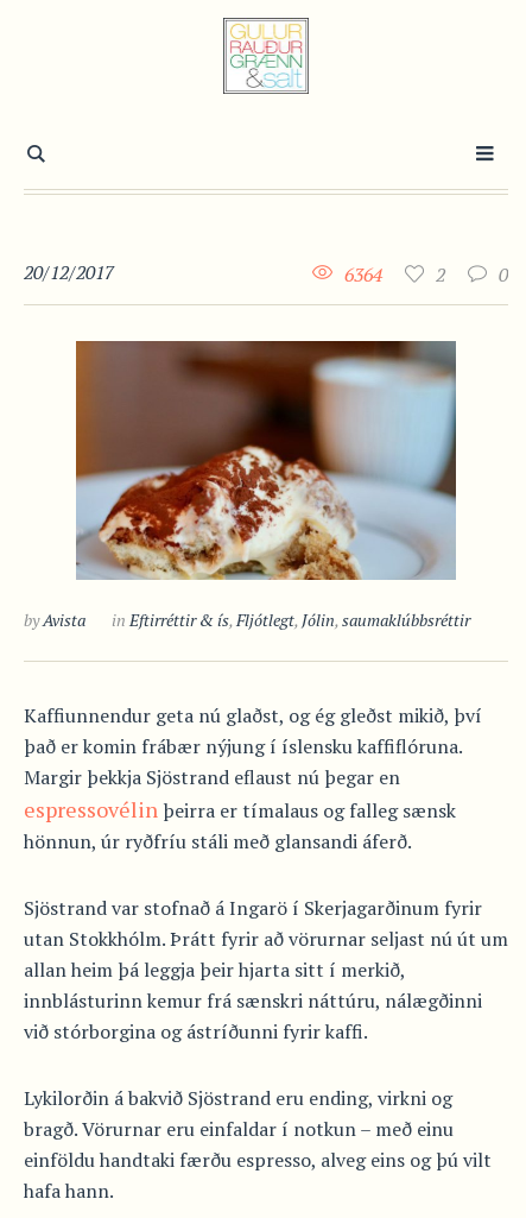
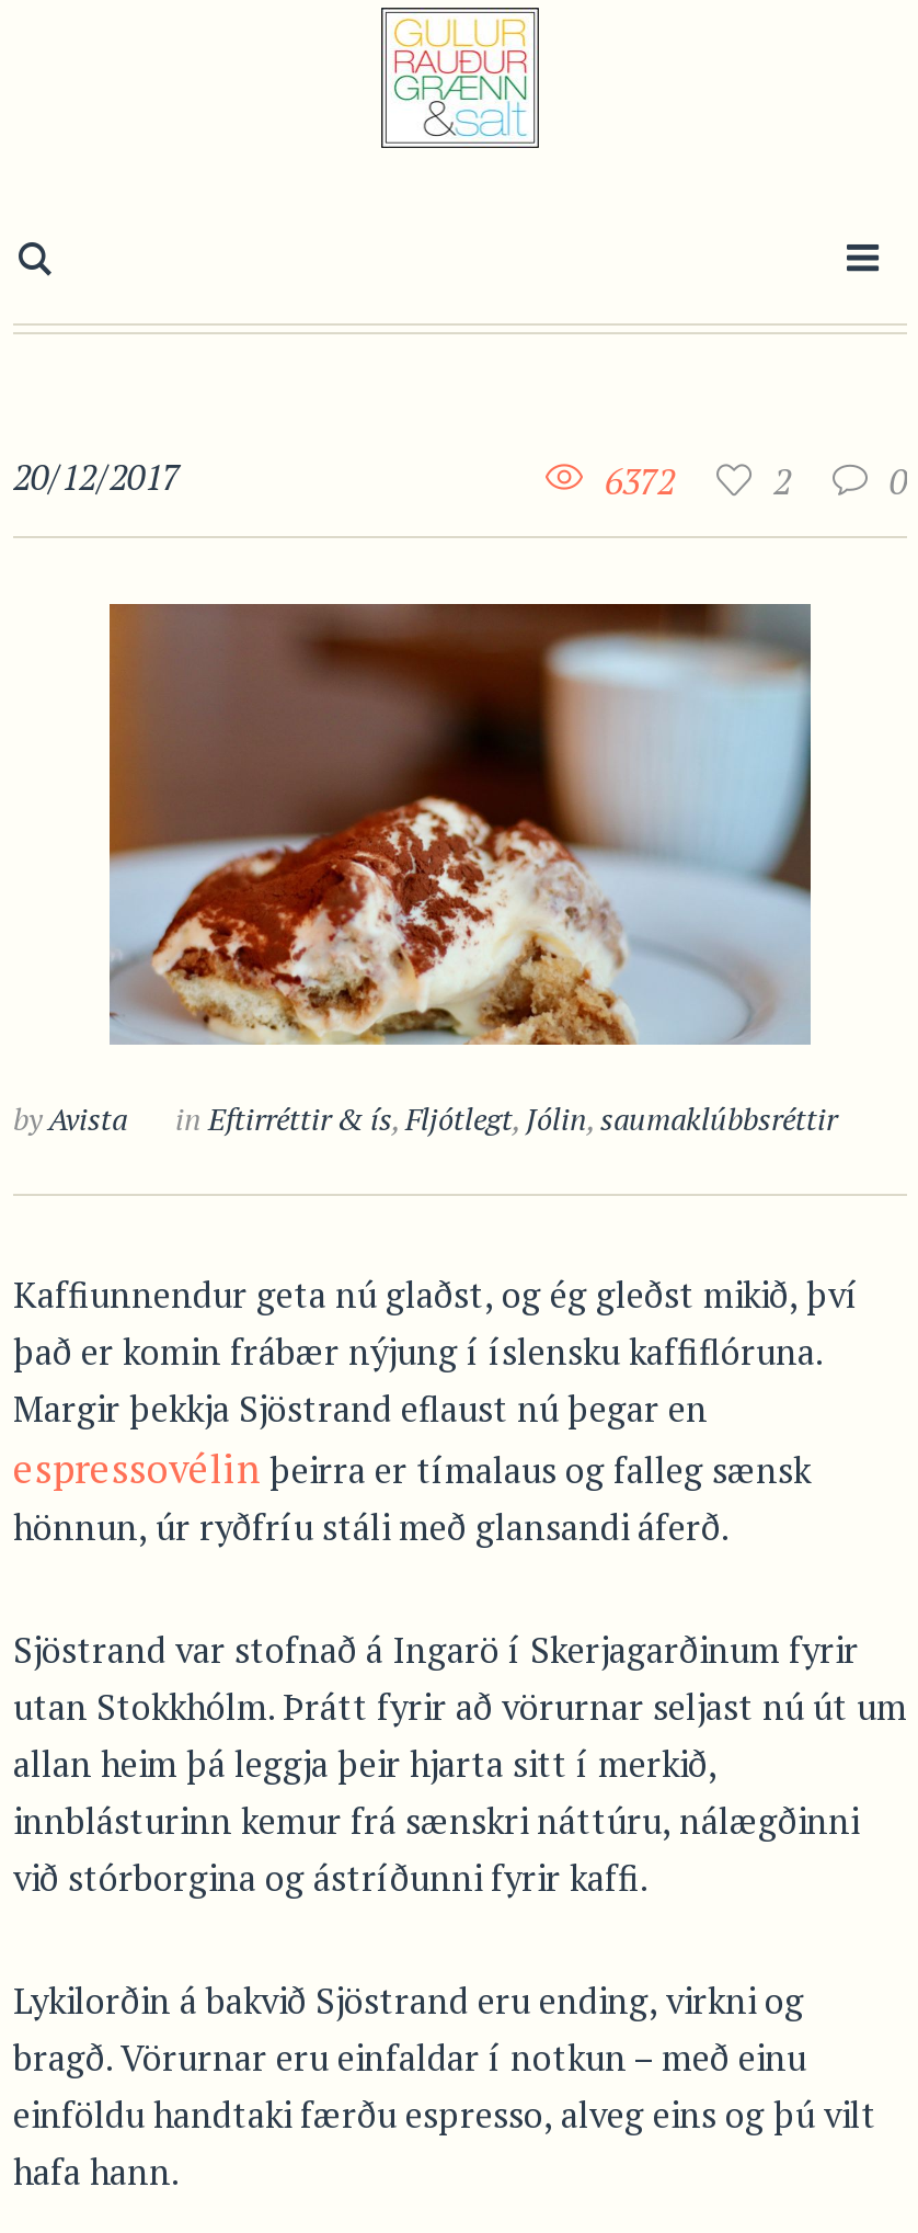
[344,261,382,287] 6364 -> [605,457,675,505] 6372

